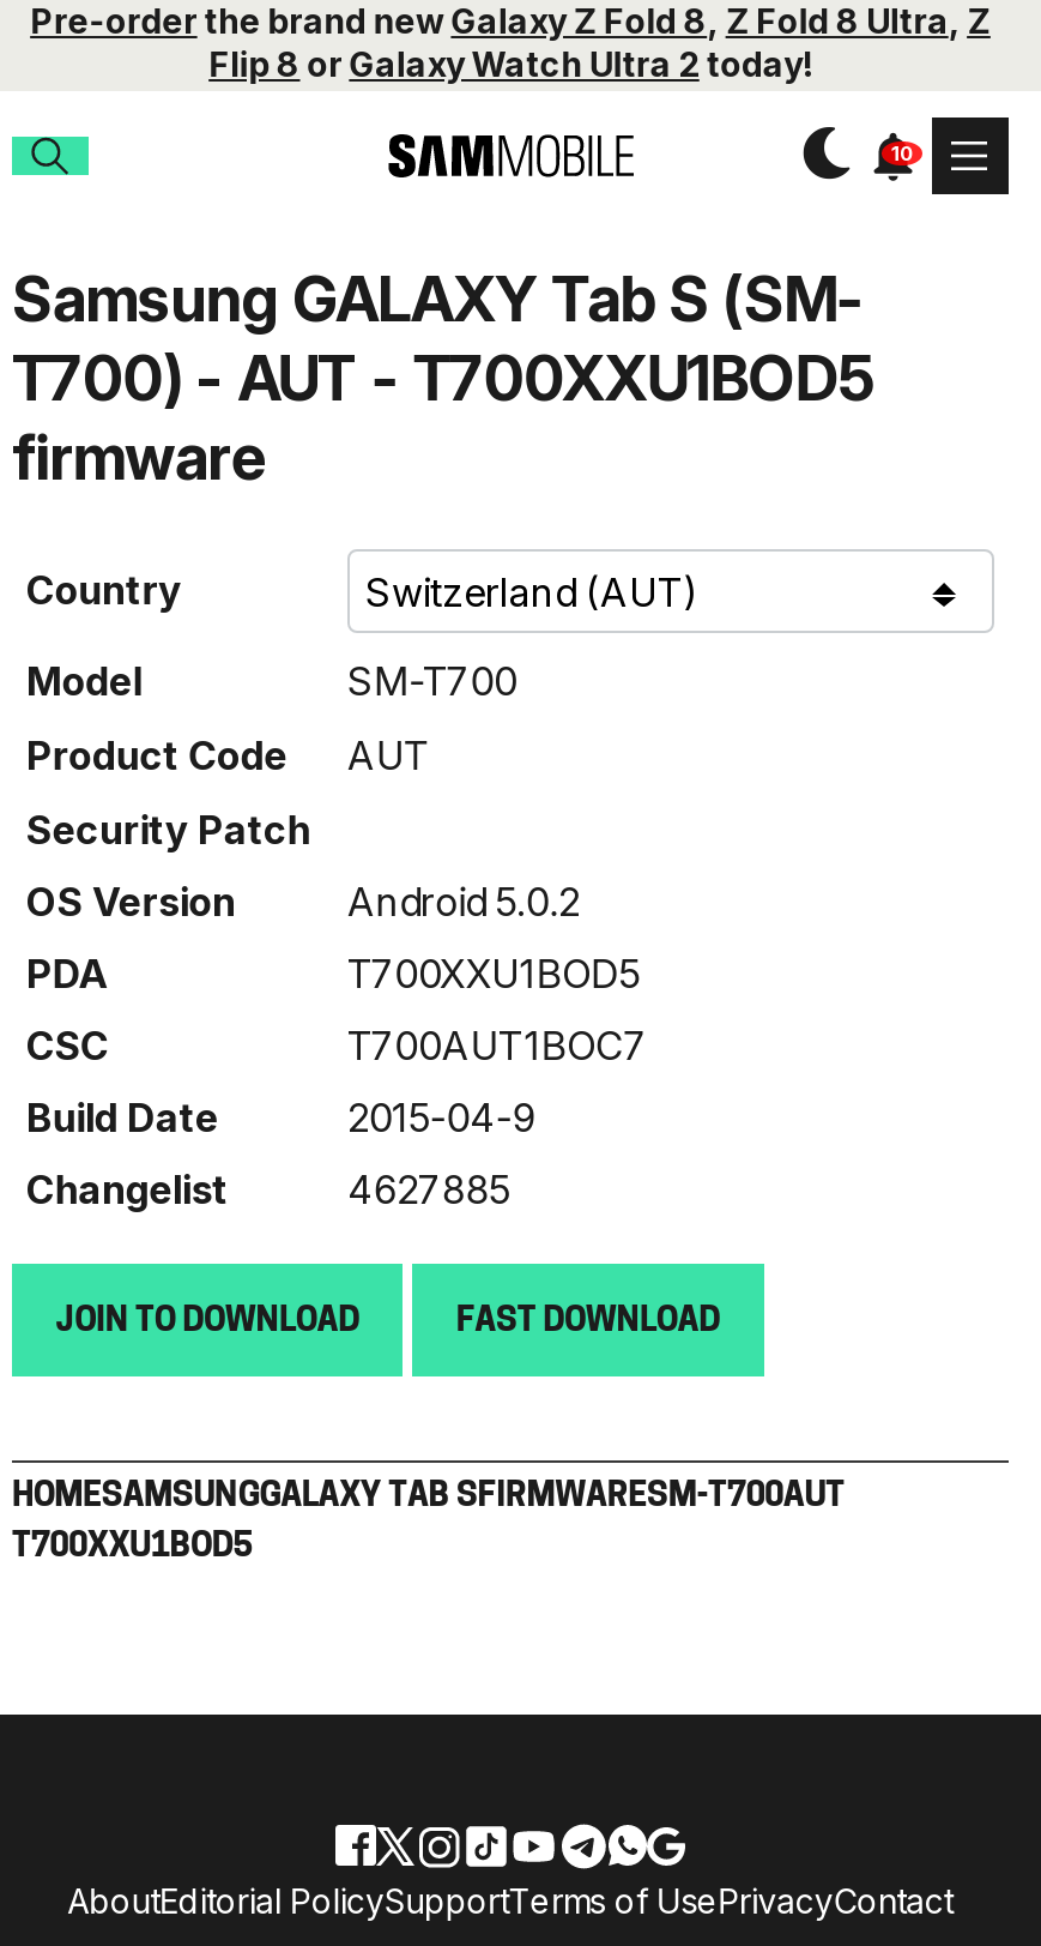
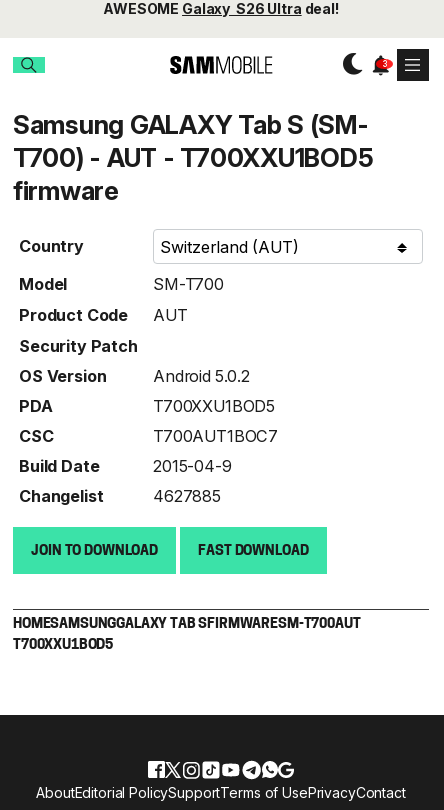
[30,0,990,84] Pre-order the brand new Galaxy Z Fold 8, Z Fold 8 Ultra, Z | Flip 8 or Galaxy Watch Ultra 2 today! -> [103,0,339,17] AWESOME Galaxy S26 Ultra deal!

